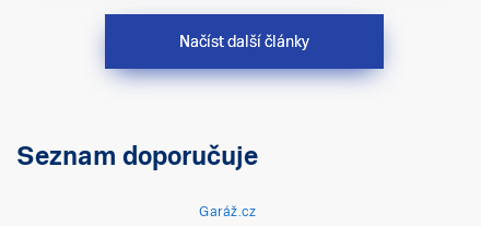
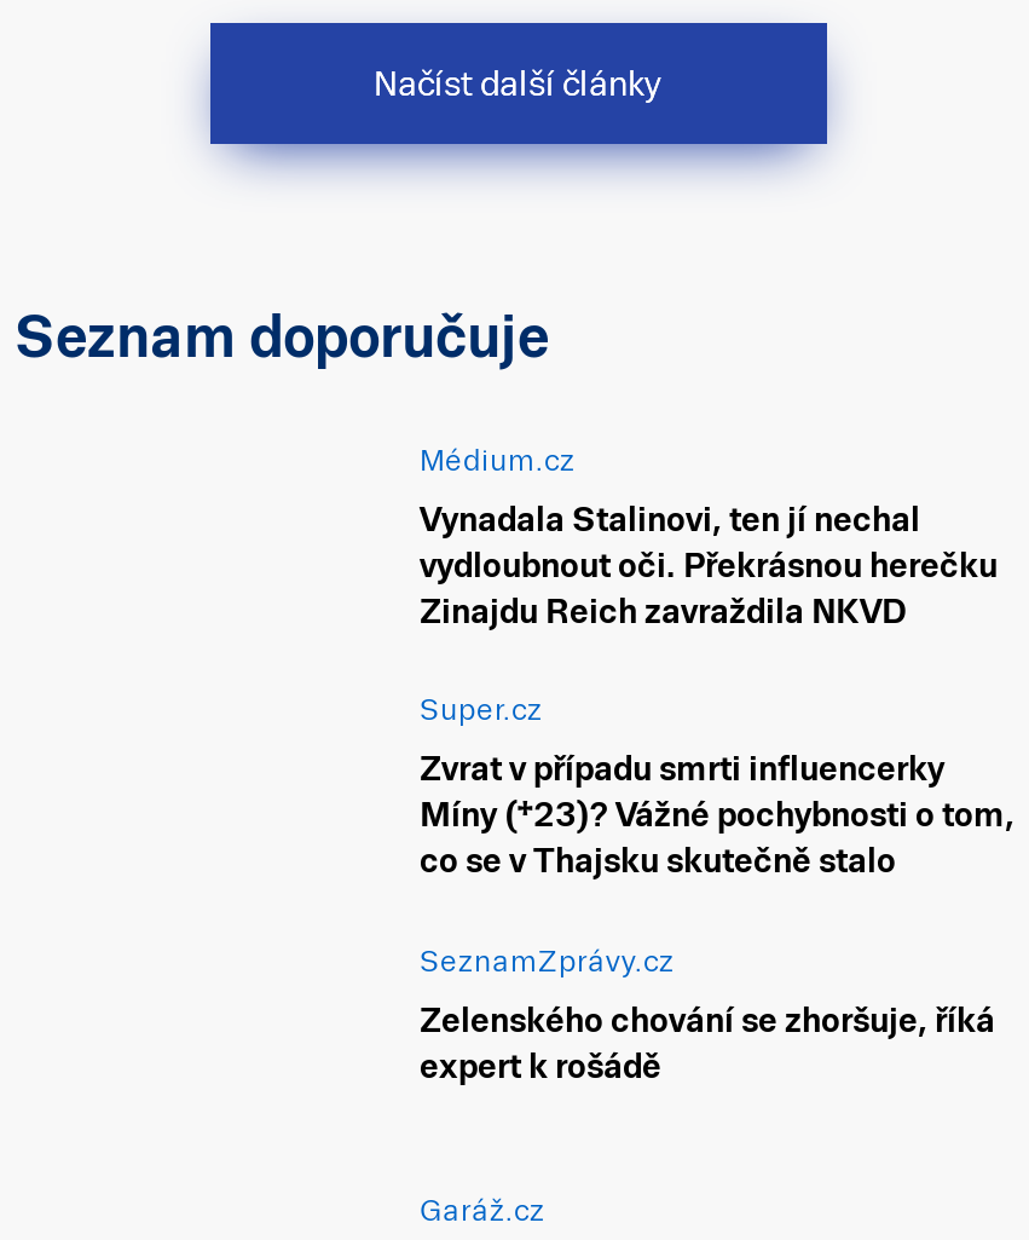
none -> [420,444,1014,1085] Médium.cz | Vynadala Stalinovi, ten jí nechal | vydloubnout oči. Překrásnou herečku | Zinajdu Reich zavraždila NKVD | Super.cz | Zvrat v případu smrti influencerky | Míny (†23)? Vážné pochybnosti o tom, | co se v Thajsku skutečně stalo | SeznamZprávy.cz | Zelenského chování se zhoršuje, říká | expert k rošádě

